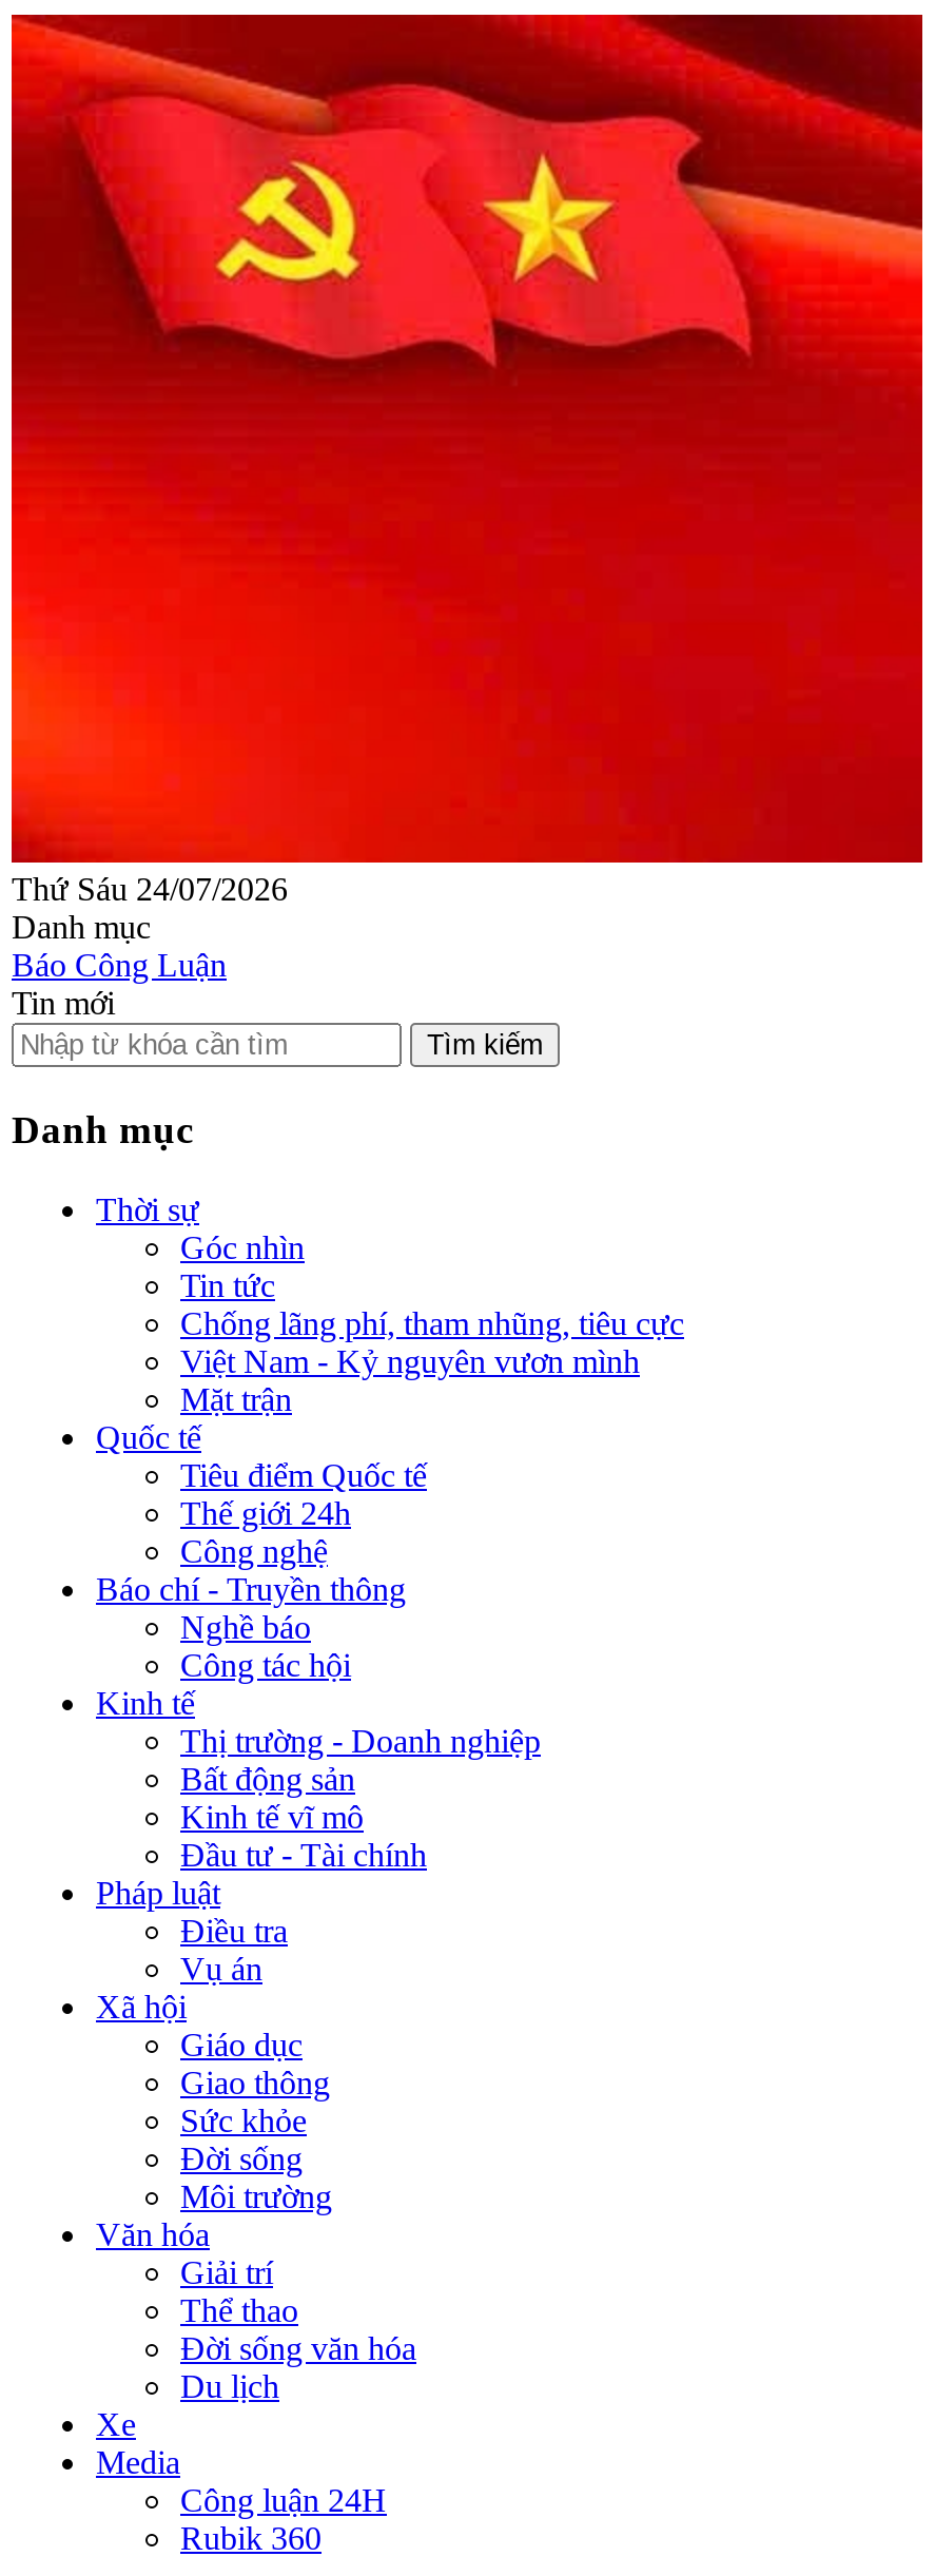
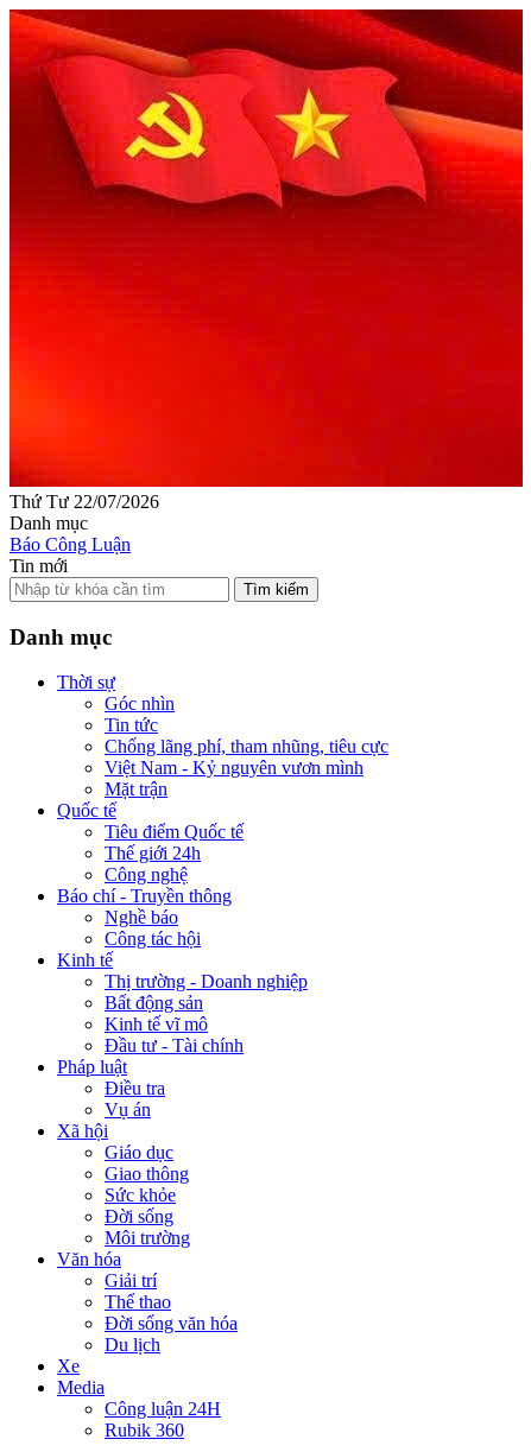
[12,871,288,907] Thứ Sáu 24/07/2026 -> [10,492,159,512] Thứ Tư 22/07/2026

